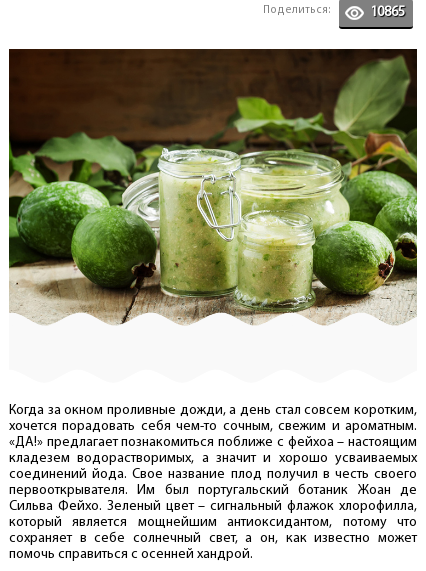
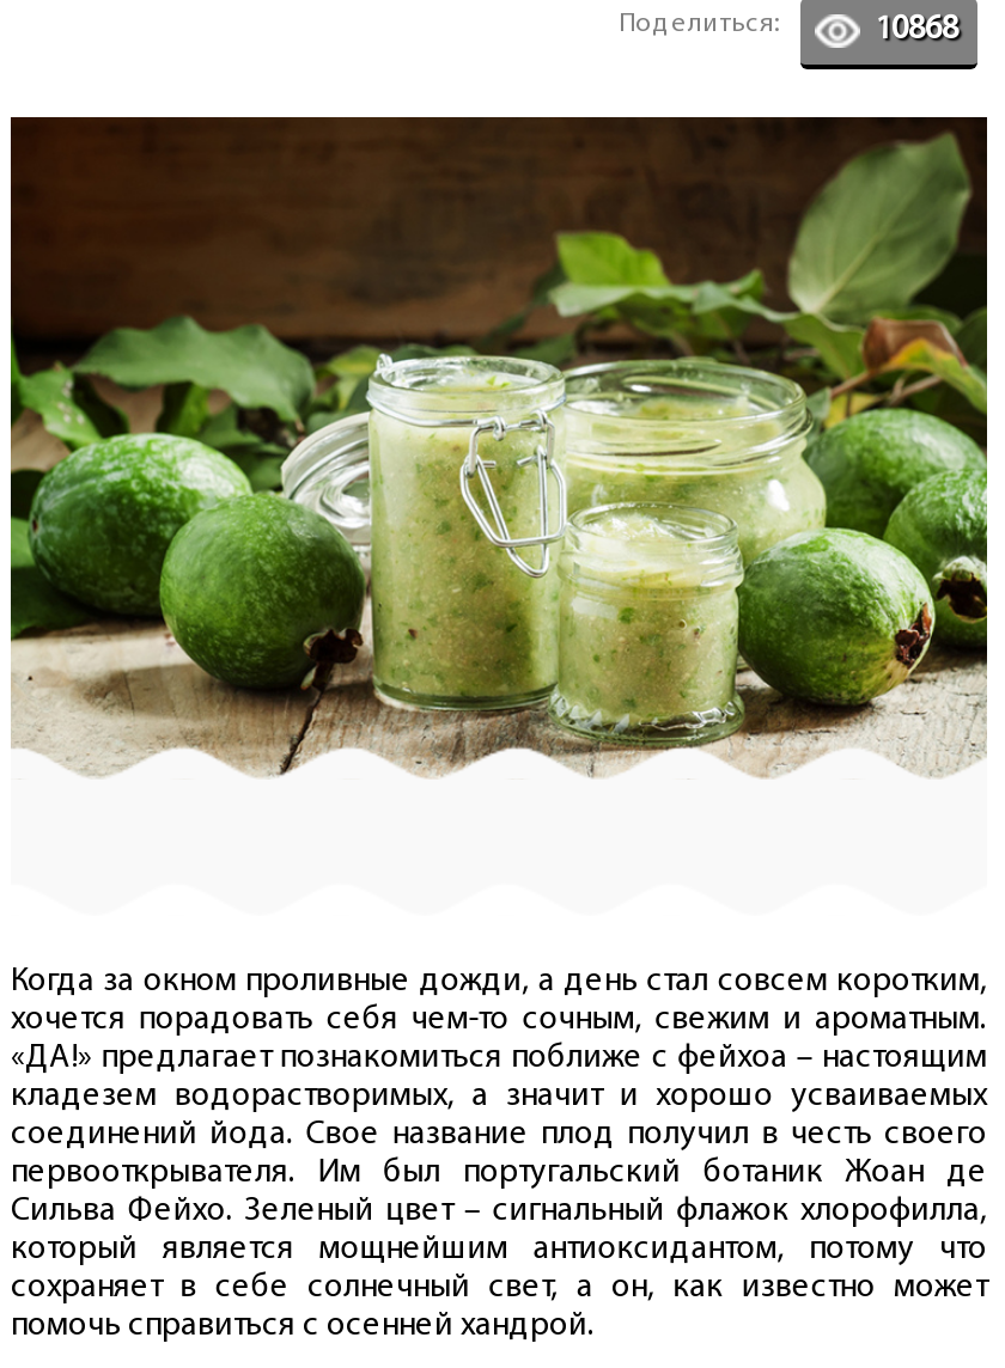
[370,5,405,20] 10865 -> [875,12,958,48] 10868

